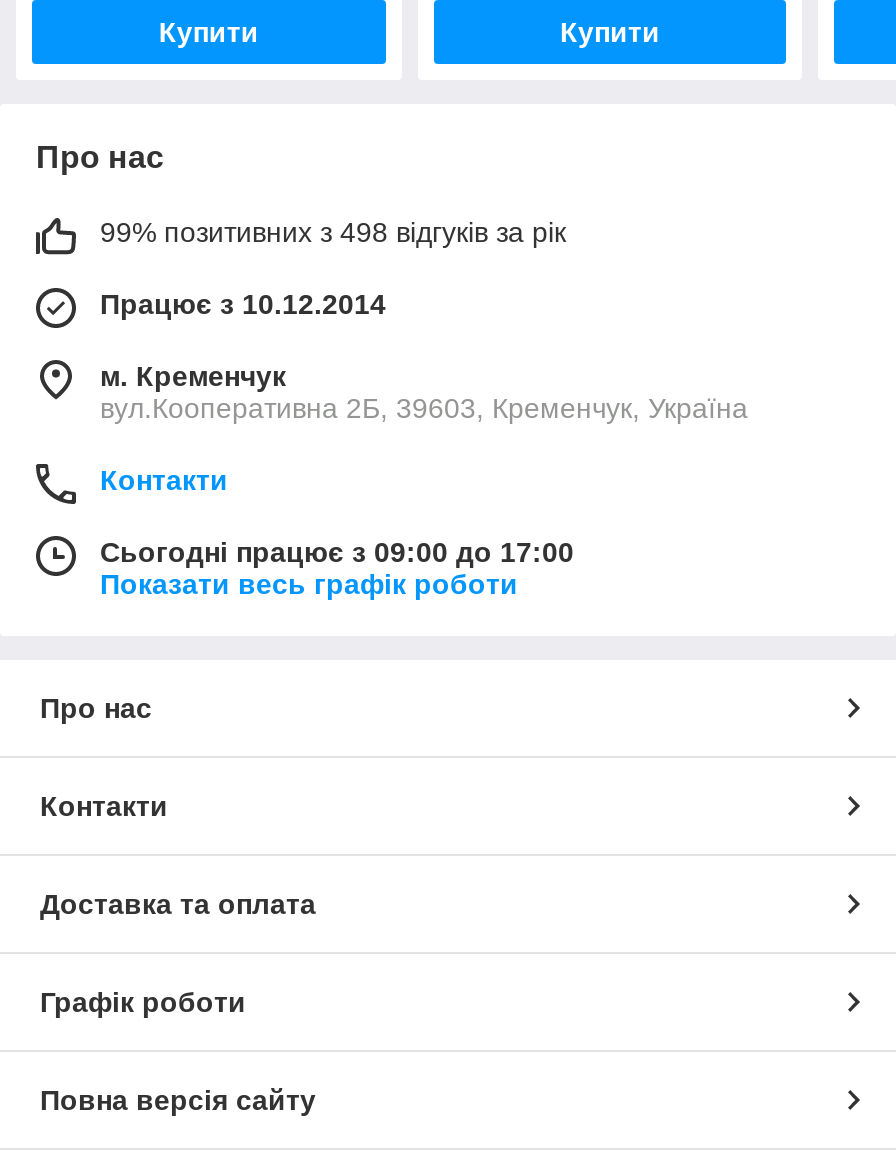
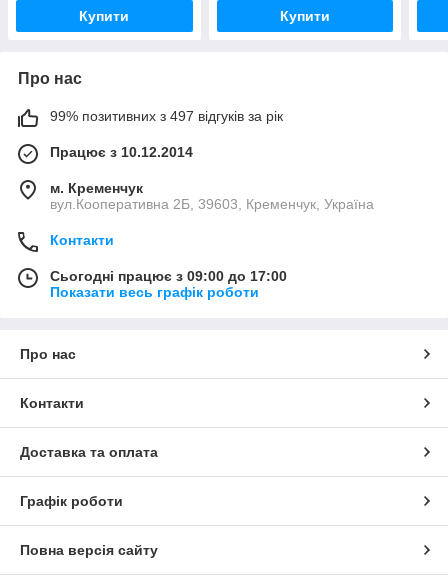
[100,216,566,248] 99% позитивних з 498 відгуків за рік -> [50,108,283,124] 99% позитивних з 497 відгуків за рік

